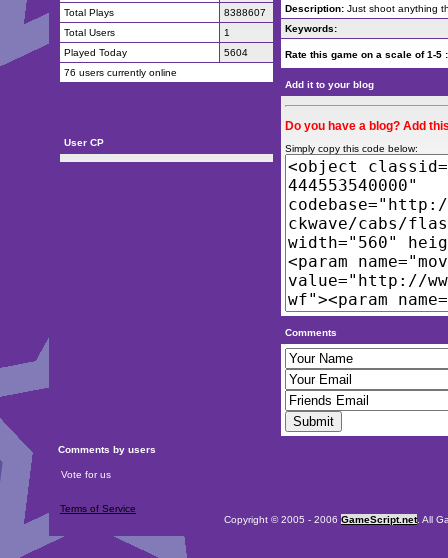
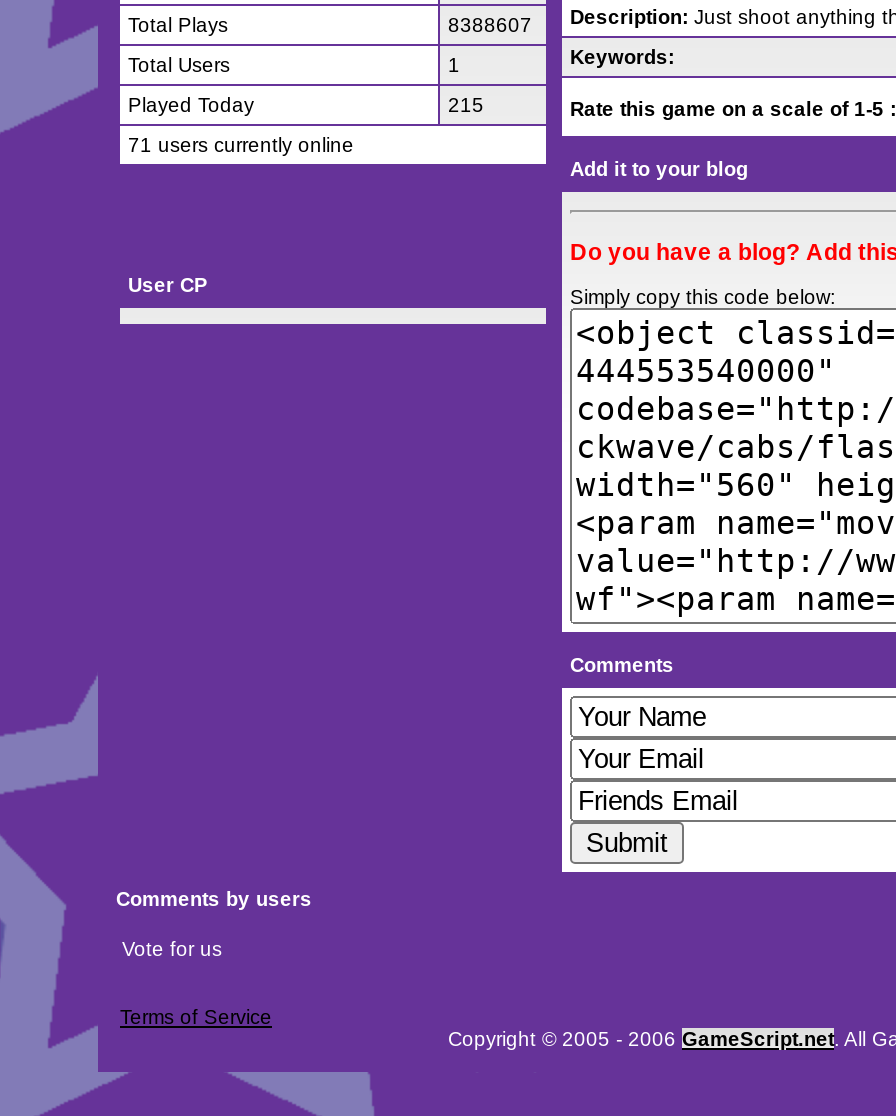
[224,47,248,58] 5604 -> [448,94,484,116] 215
[64,67,177,78] 76 users currently online -> [128,134,354,156] 71 users currently online

